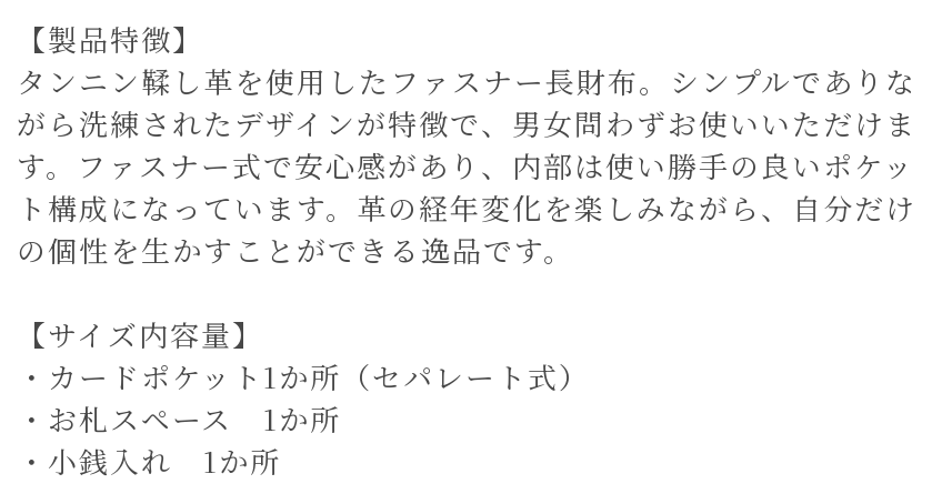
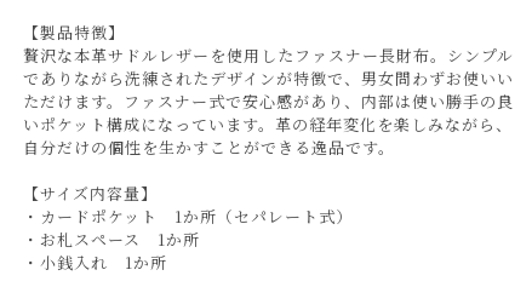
[17,60,916,271] タンニン鞣し革を使用したファスナー長財布。シンプルでありな | がら洗練されたデザインが特徴で、男女問わずお使いいただけま | す。ファスナー式で安心感があり、内部は使い勝手の良いポケッ | ト構成になっています。革の経年変化を楽しみながら、自分だけ | の個性を生かすことができる逸品です。 -> [23,43,514,158] 贅沢な本革サドルレザーを使用したファスナー長財布。シンプル | でありながら洗練されたデザインが特徴で、男女問わずお使いい | ただけます。ファスナー式で安心感があり、内部は使い勝手の良 | いポケット構成になっています。革の経年変化を楽しみながら、 | 自分だけの個性を生かすことができる逸品です。
[17,356,590,398] ・カードポケット1か所（セパレート式） -> [23,204,353,227] ・カードポケット 1か所（セパレート式）

